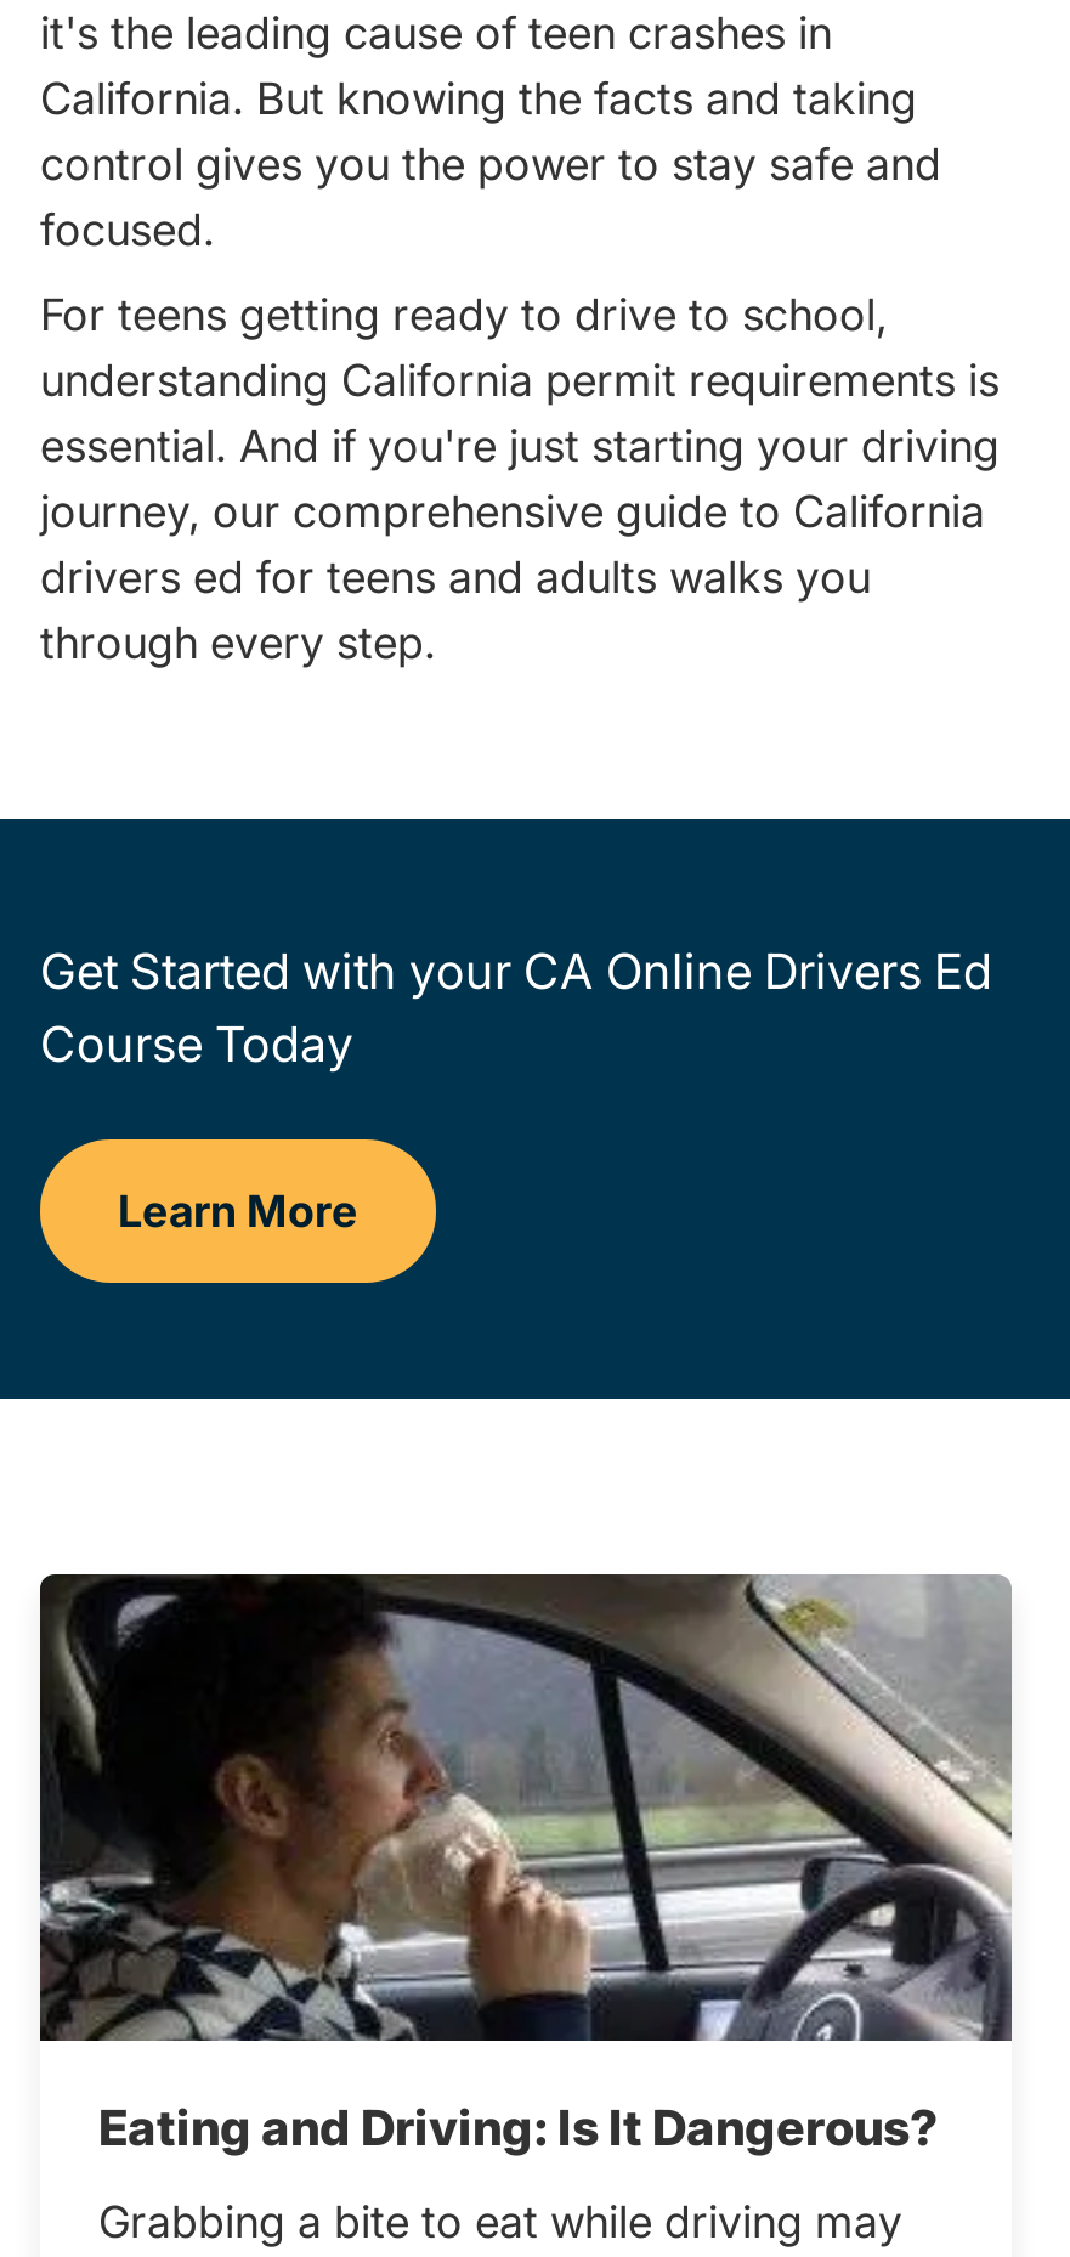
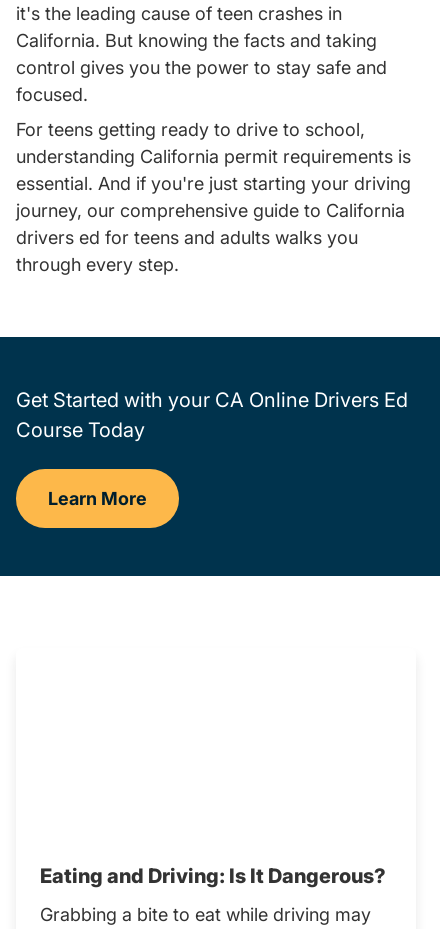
[38,1572,1014,2043] [image] -> none

